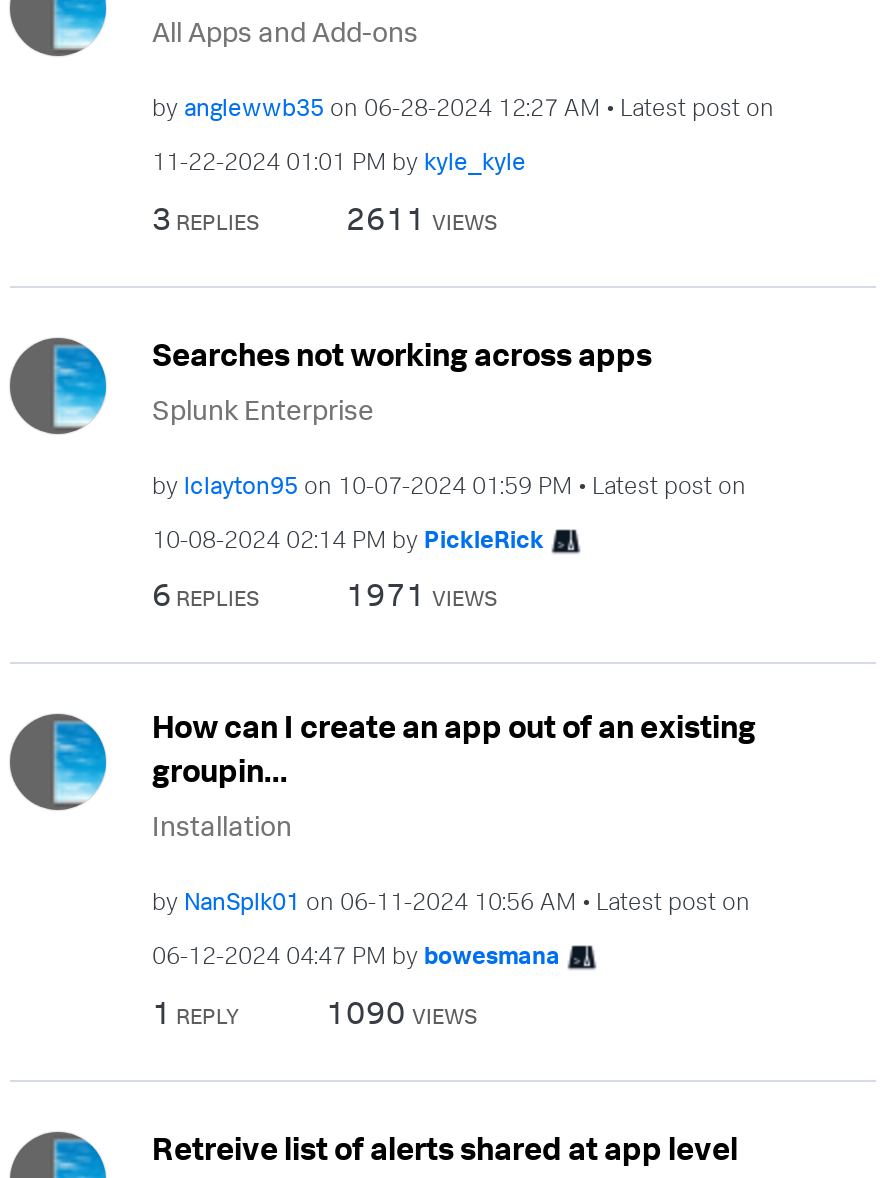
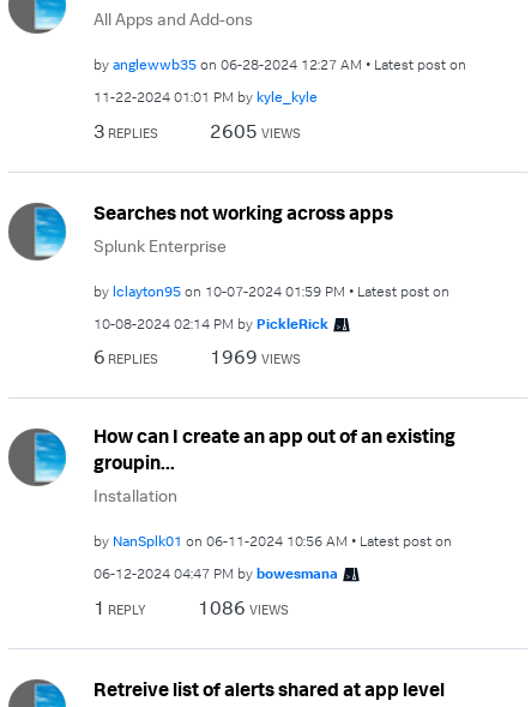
[346,197,498,237] 2611 VIEWS -> [210,118,301,142] 2605 VIEWS
[346,574,498,614] 1971 VIEWS -> [210,344,301,369] 1969 VIEWS
[326,991,478,1031] 1090 VIEWS -> [198,595,289,619] 1086 VIEWS

